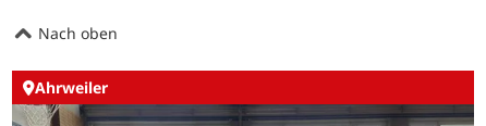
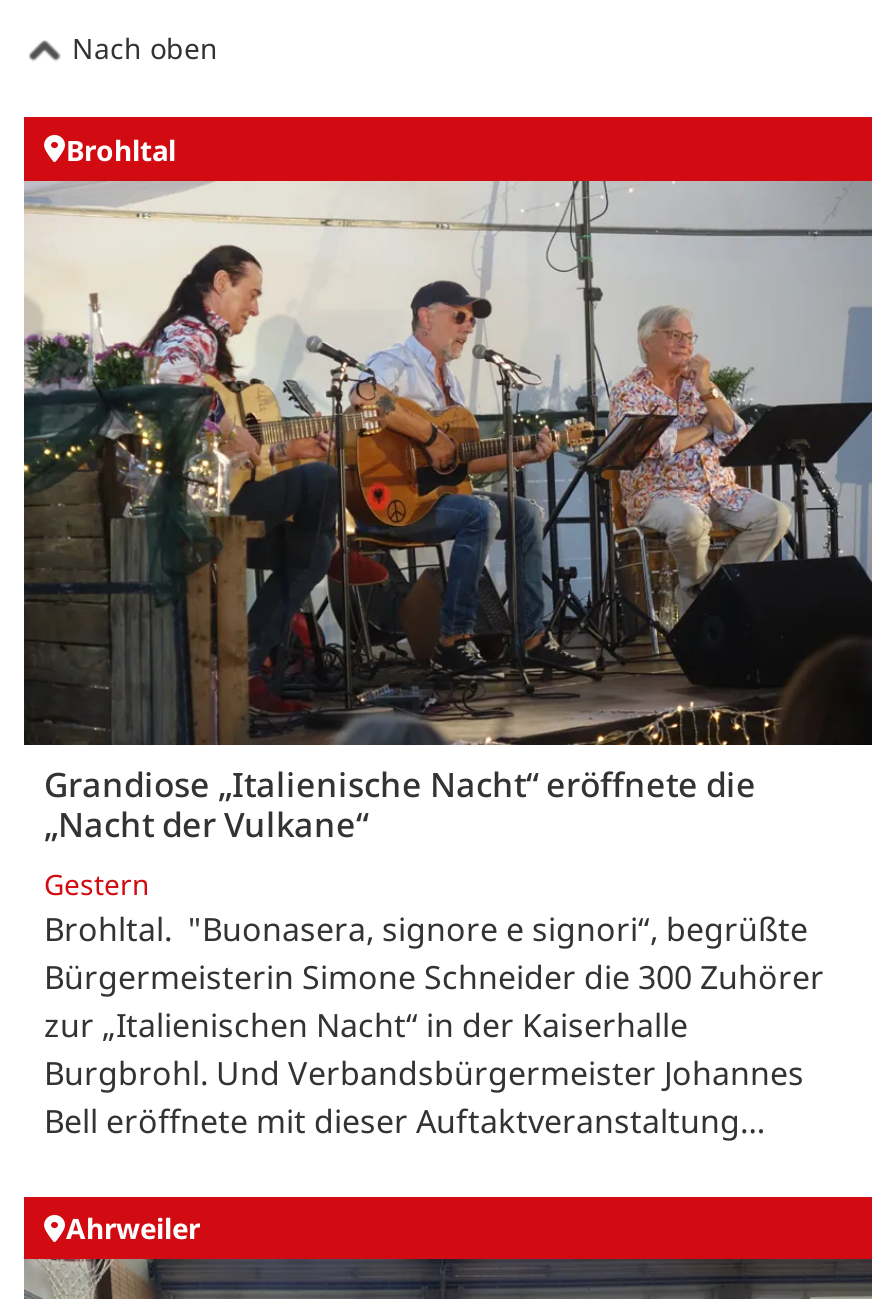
none -> [22,178,872,1142] [image] | Grandiose „Italienische Nacht“ eröffnete die | „Nacht der Vulkane“ | Gestern | Brohltal. "Buonasera, signore e signori“, begrüßte | Bürgermeisterin Simone Schneider die 300 Zuhörer | zur „Italienischen Nacht“ in der Kaiserhalle | Burgbrohl. Und Verbandsbürgermeister Johannes | Bell eröffnete mit dieser Auftaktveranstaltung…
none -> [66,130,176,168] Brohltal

